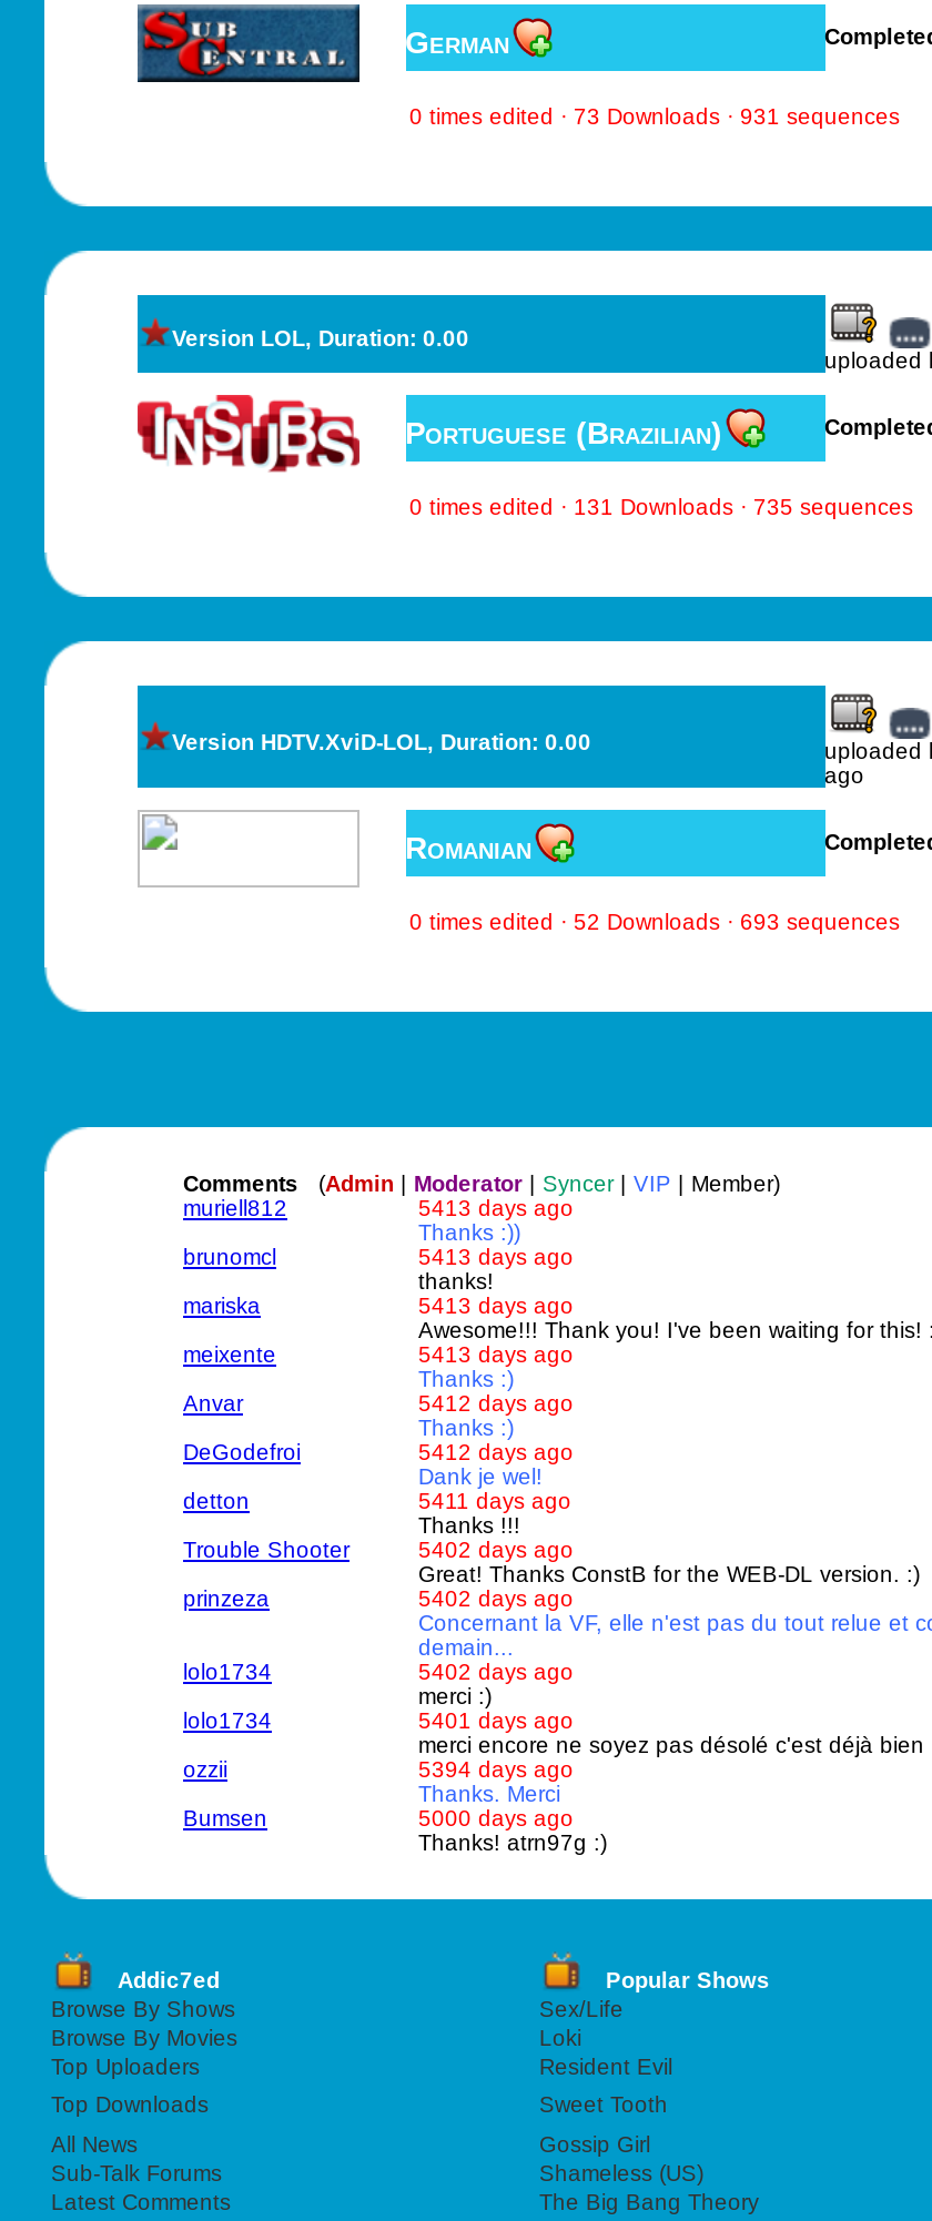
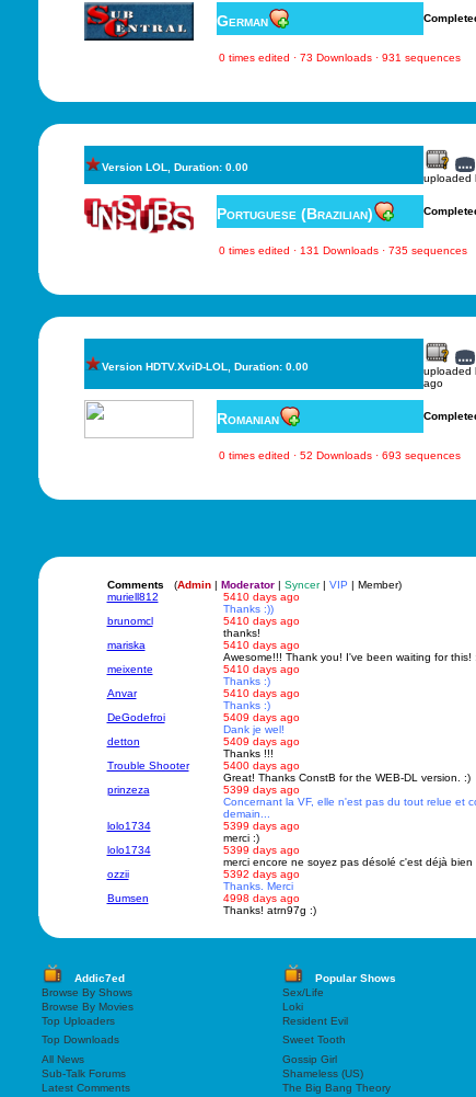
[418,1196,574,1220] 5413 days ago -> [223,591,299,603] 5410 days ago
[418,1245,574,1269] 5413 days ago -> [223,615,299,627] 5410 days ago
[418,1294,574,1318] 5413 days ago -> [223,639,299,651] 5410 days ago
[418,1342,574,1367] 5413 days ago -> [223,663,299,675] 5410 days ago
[418,1391,574,1416] 5412 days ago -> [223,687,299,699] 5410 days ago
[418,1440,574,1464] 5412 days ago -> [223,711,299,723] 5409 days ago
[418,1489,571,1513] 5411 days ago -> [223,735,299,747] 5409 days ago
[418,1538,574,1562] 5402 days ago -> [223,759,299,772] 5400 days ago
[418,1586,574,1611] 5402 days ago -> [223,784,299,796] 5399 days ago
[418,1660,574,1684] 5402 days ago -> [223,820,299,832] 5399 days ago
[418,1708,574,1733] 5401 days ago -> [223,844,299,856] 5399 days ago
[418,1757,574,1782] 5394 days ago -> [223,868,299,880] 5392 days ago
[418,1806,574,1830] 5000 days ago -> [223,892,299,904] 4998 days ago

